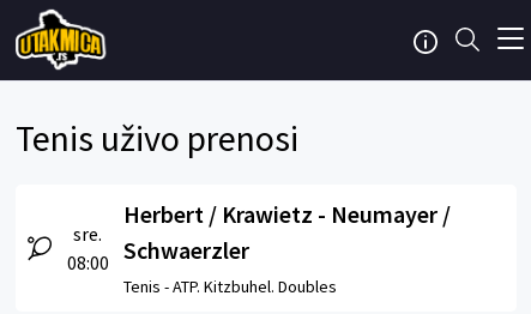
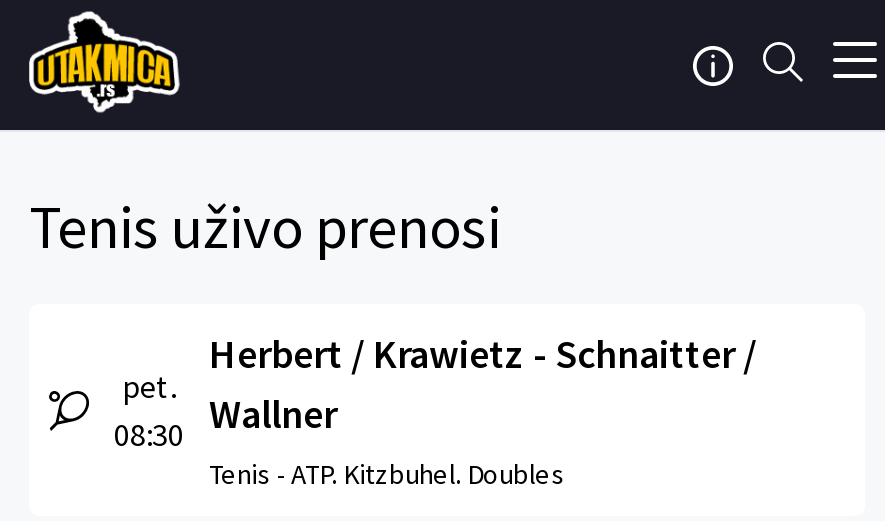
[123,199,451,265] Herbert / Krawietz - Neumayer / | Schwaerzler -> [209,328,757,438] Herbert / Krawietz - Schnaitter / | Wallner
[67,222,108,274] sre. | 08:00 -> [114,366,184,454] pet. | 08:30

